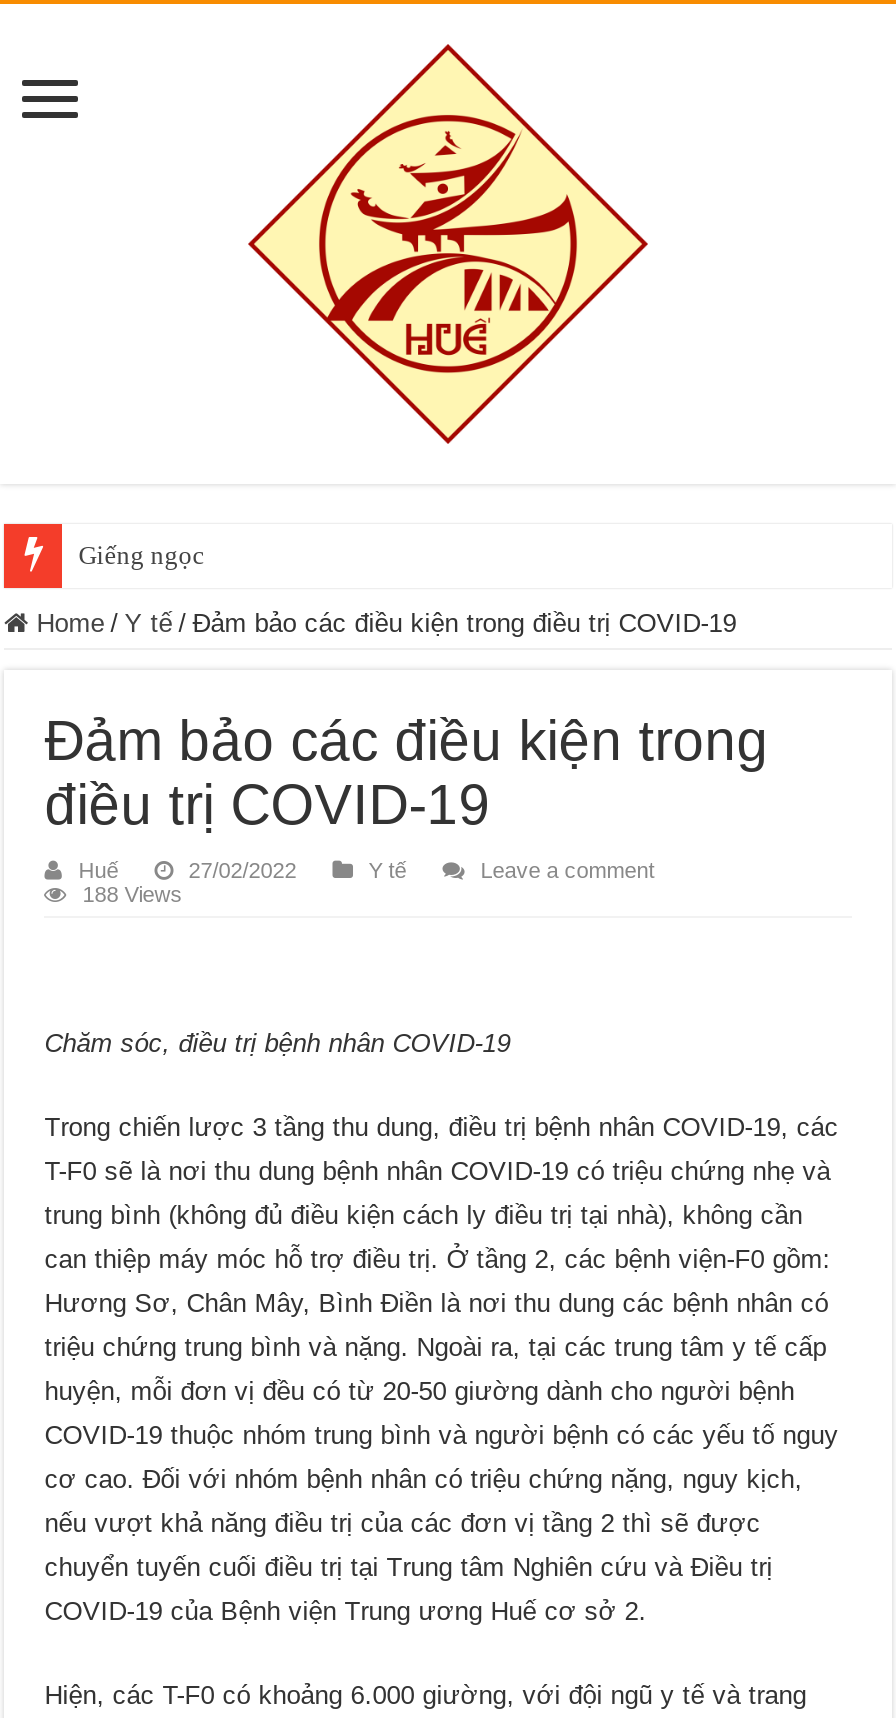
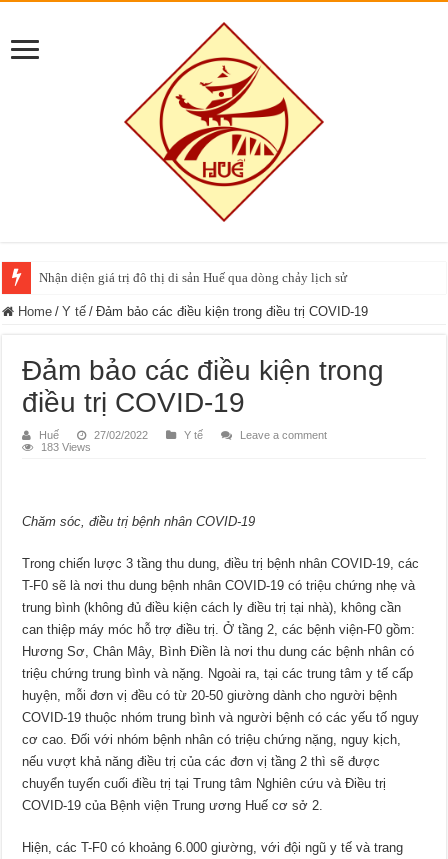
[78,540,204,570] Giếng ngọc -> [39,270,347,285] Nhận diện giá trị đô thị di sản Huế qua dòng chảy lịch sử
[82,882,182,906] 188 Views -> [41,441,91,453] 183 Views

